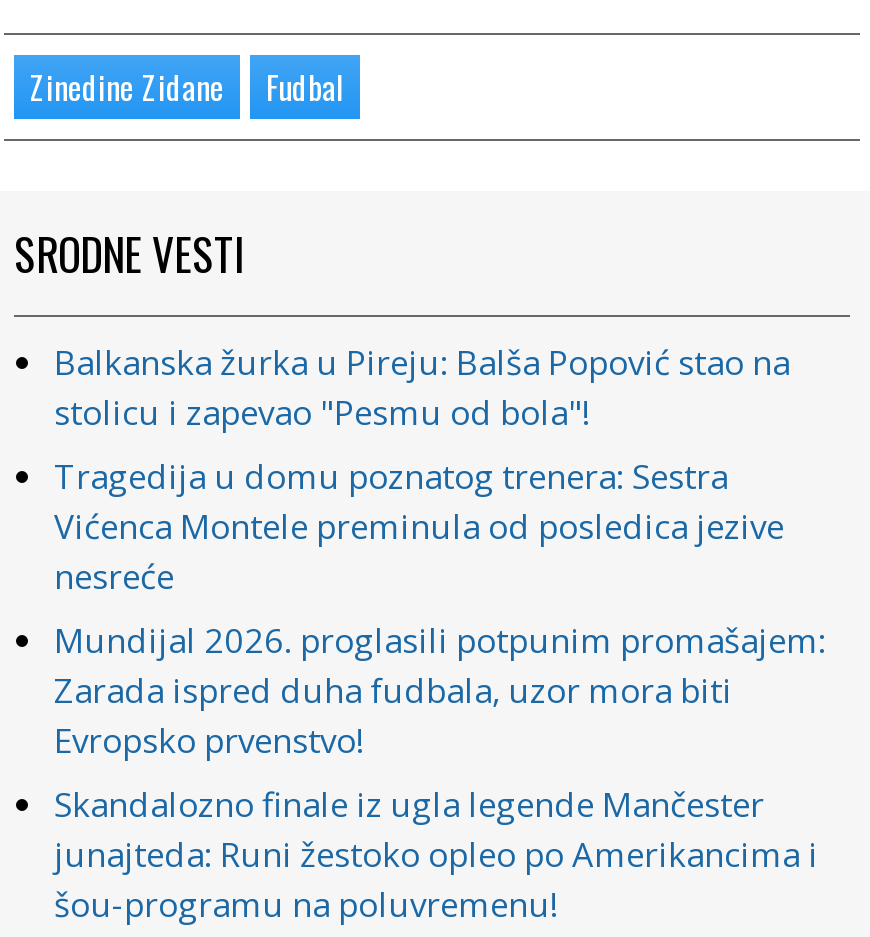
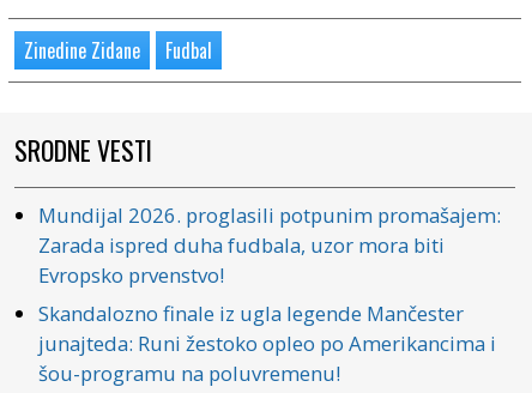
[54,340,790,600] Balkanska žurka u Pireju: Balša Popović stao na | stolicu i zapevao "Pesmu od bola"! | Tragedija u domu poznatog trenera: Sestra | Vićenca Montele preminula od posledica jezive | nesreće -> none

